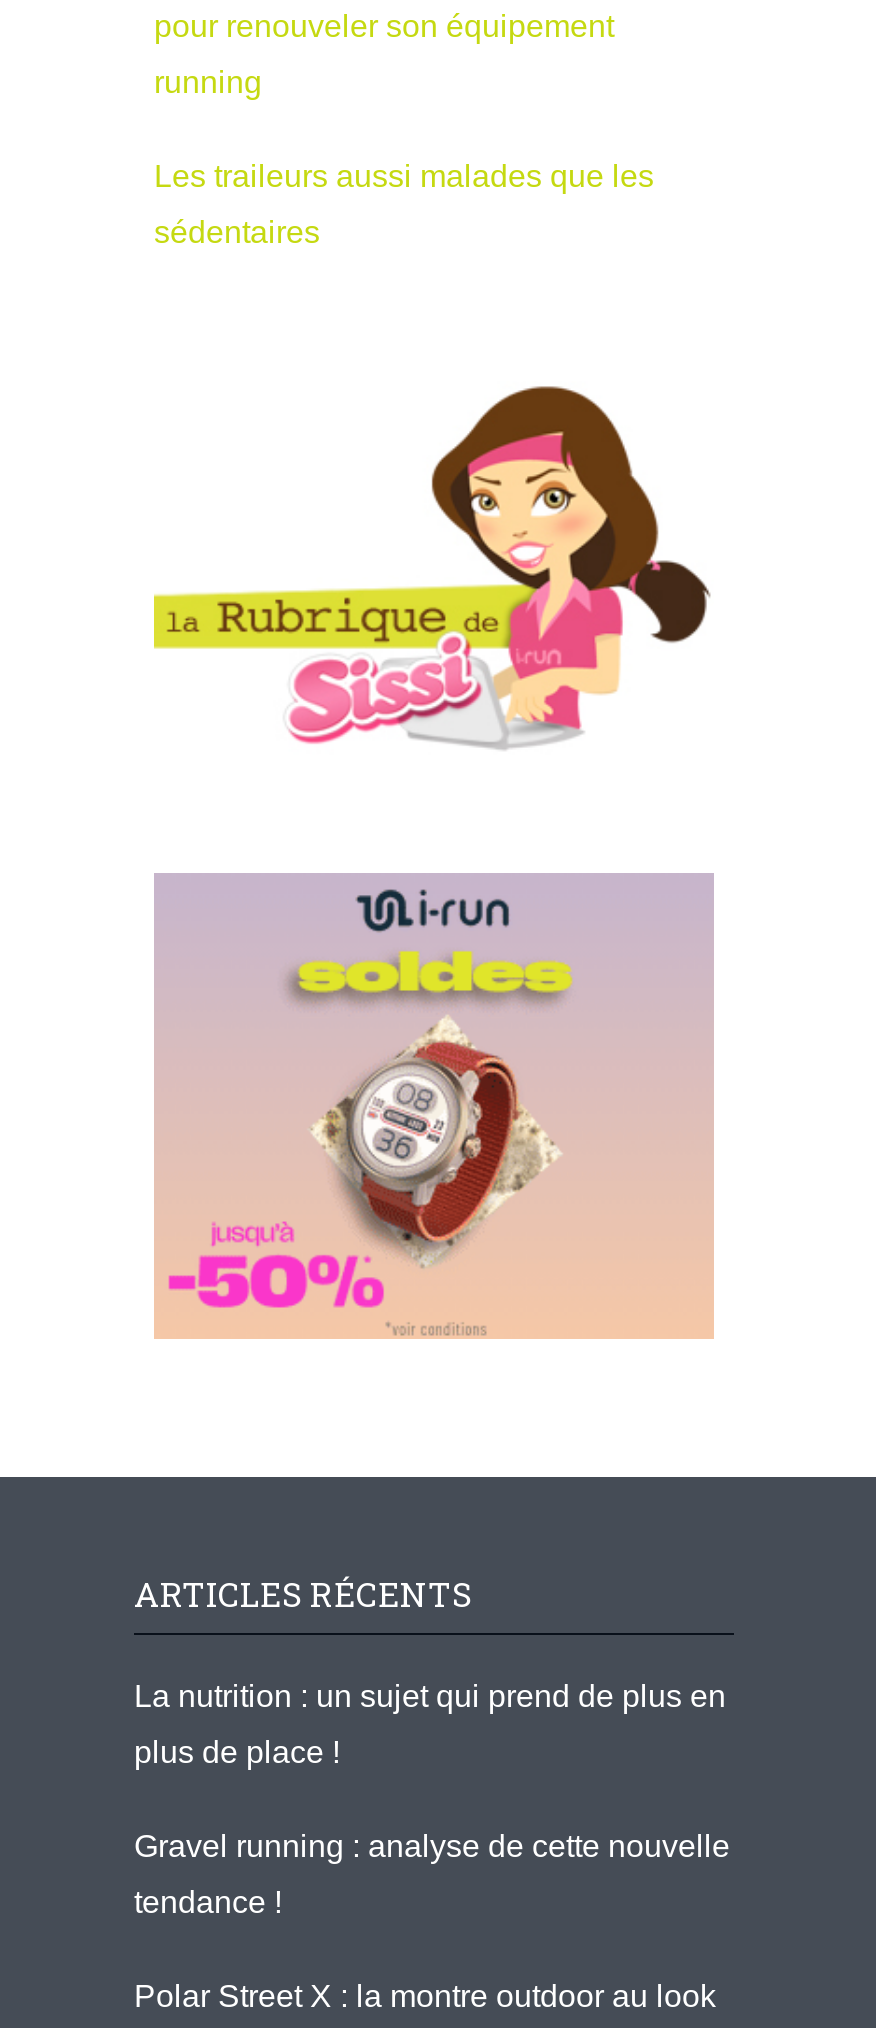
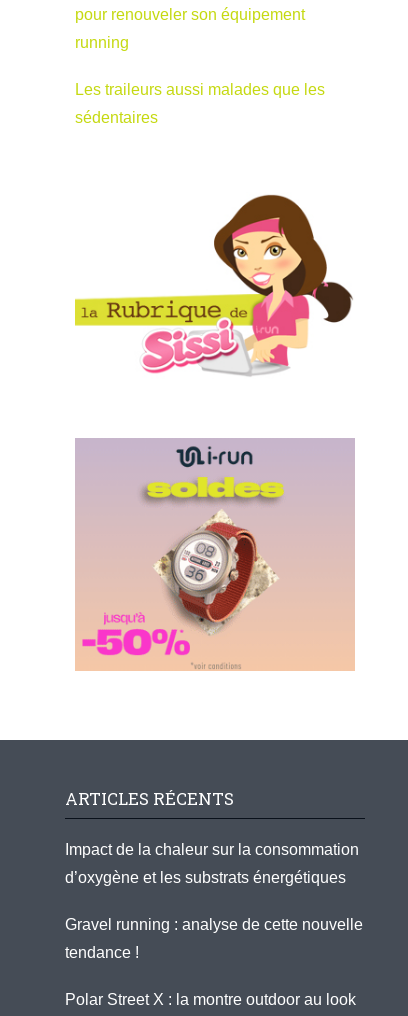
[134,1678,726,1712] La nutrition : un sujet qui prend de plus en -> [65,841,359,858] Impact de la chaleur sur la consommation
[134,1734,340,1768] plus de place ! -> [65,869,346,886] d’oxygène et les substrats énergétiques

